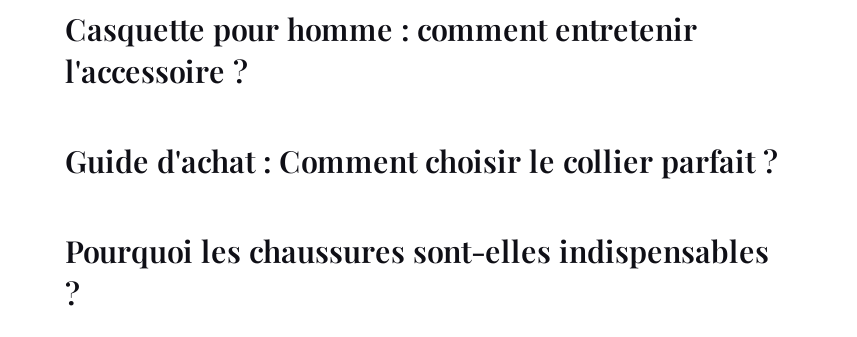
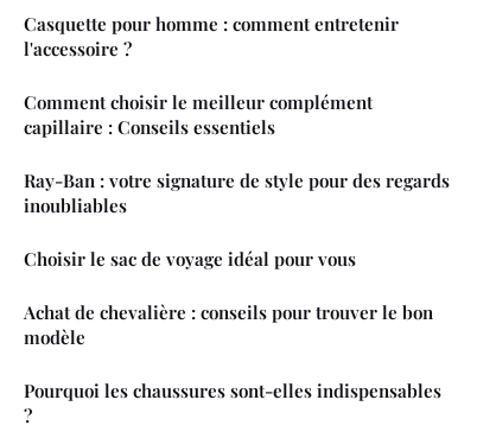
[65,142,777,182] Guide d'achat : Comment choisir le collier parfait ? -> [24,91,450,349] Comment choisir le meilleur complément | capillaire : Conseils essentiels | Ray-Ban : votre signature de style pour des regards | inoubliables | Choisir le sac de voyage idéal pour vous | Achat de chevalière : conseils pour trouver le bon | modèle

